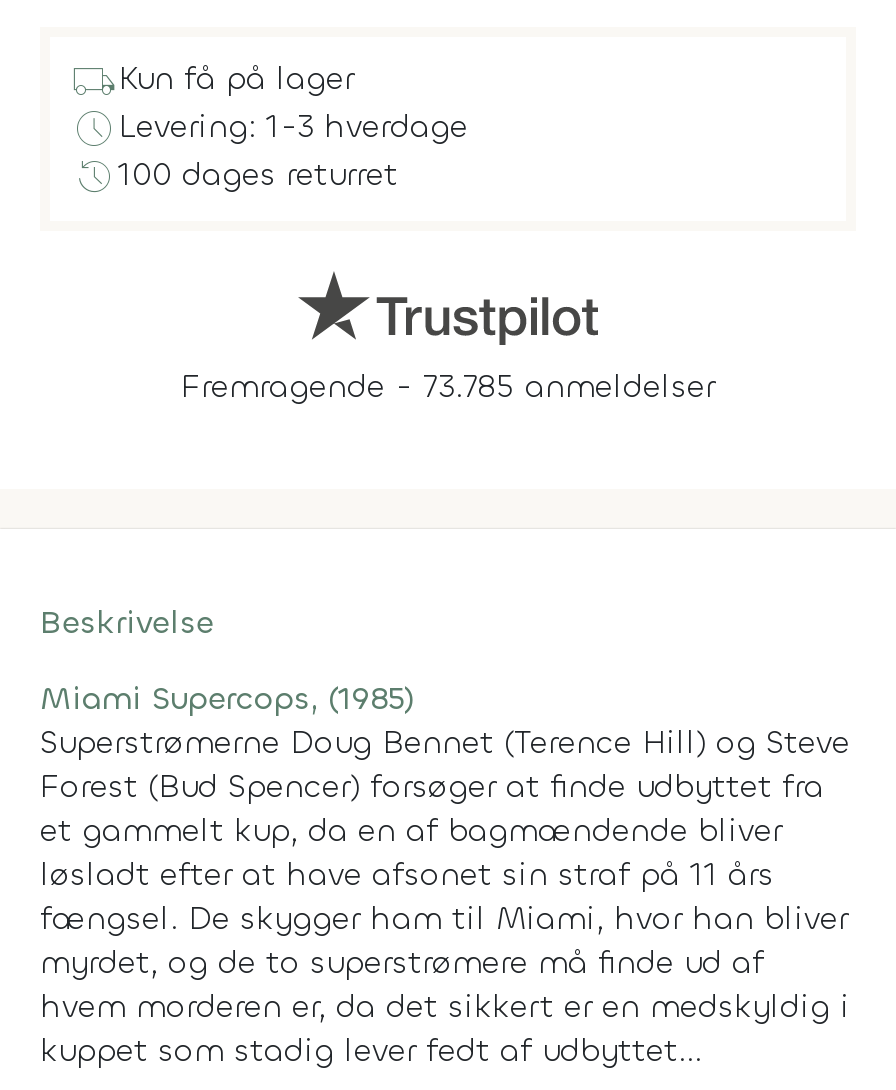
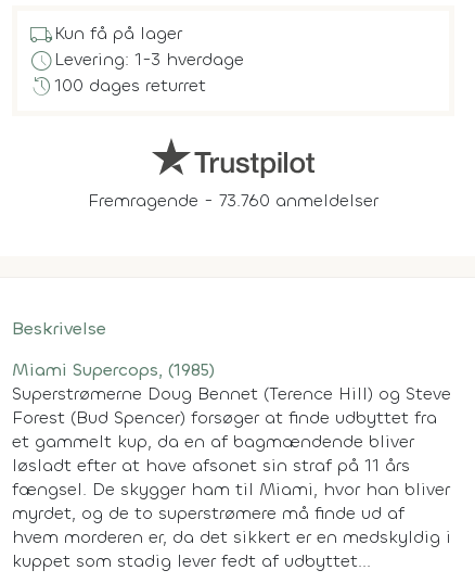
[181,365,715,407] Fremragende - 73.785 anmeldelser -> [88,189,378,211] Fremragende - 73.760 anmeldelser

